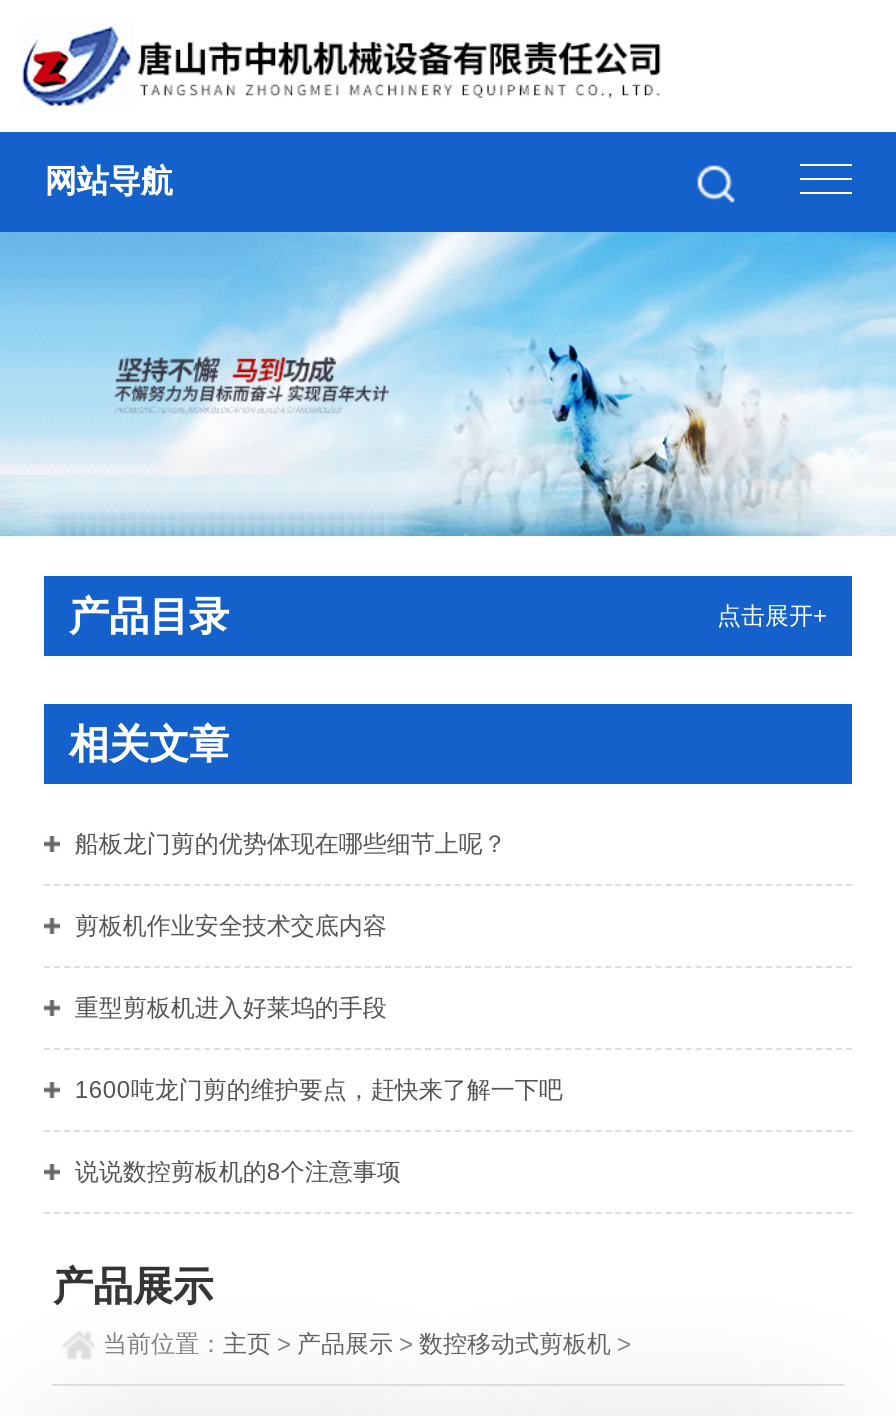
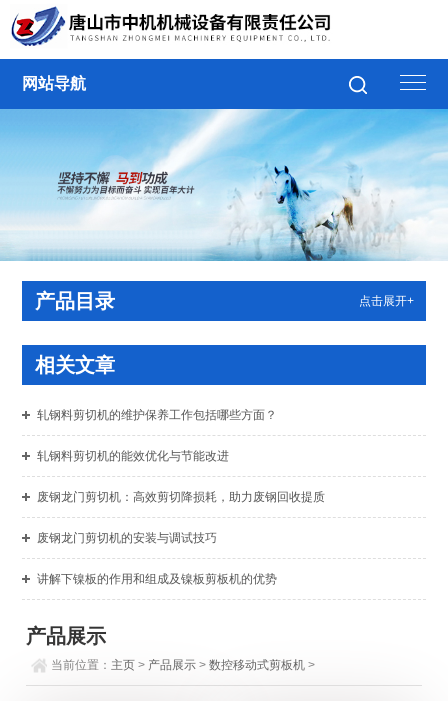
[75,830,507,858] 船板龙门剪的优势体现在哪些细节上呢？ -> [37,408,277,422] 轧钢料剪切机的维护保养工作包括哪些方面？
[75,912,387,940] 剪板机作业安全技术交底内容 -> [37,449,229,463] 轧钢料剪切机的能效优化与节能改进
[75,994,387,1022] 重型剪板机进入好莱坞的手段 -> [37,490,325,504] 废钢龙门剪切机：高效剪切降损耗，助力废钢回收提质
[75,1076,563,1104] 1600吨龙门剪的维护要点，赶快来了解一下吧 -> [37,531,217,545] 废钢龙门剪切机的安装与调试技巧
[75,1158,401,1186] 说说数控剪板机的8个注意事项 -> [37,572,277,586] 讲解下镍板的作用和组成及镍板剪板机的优势

